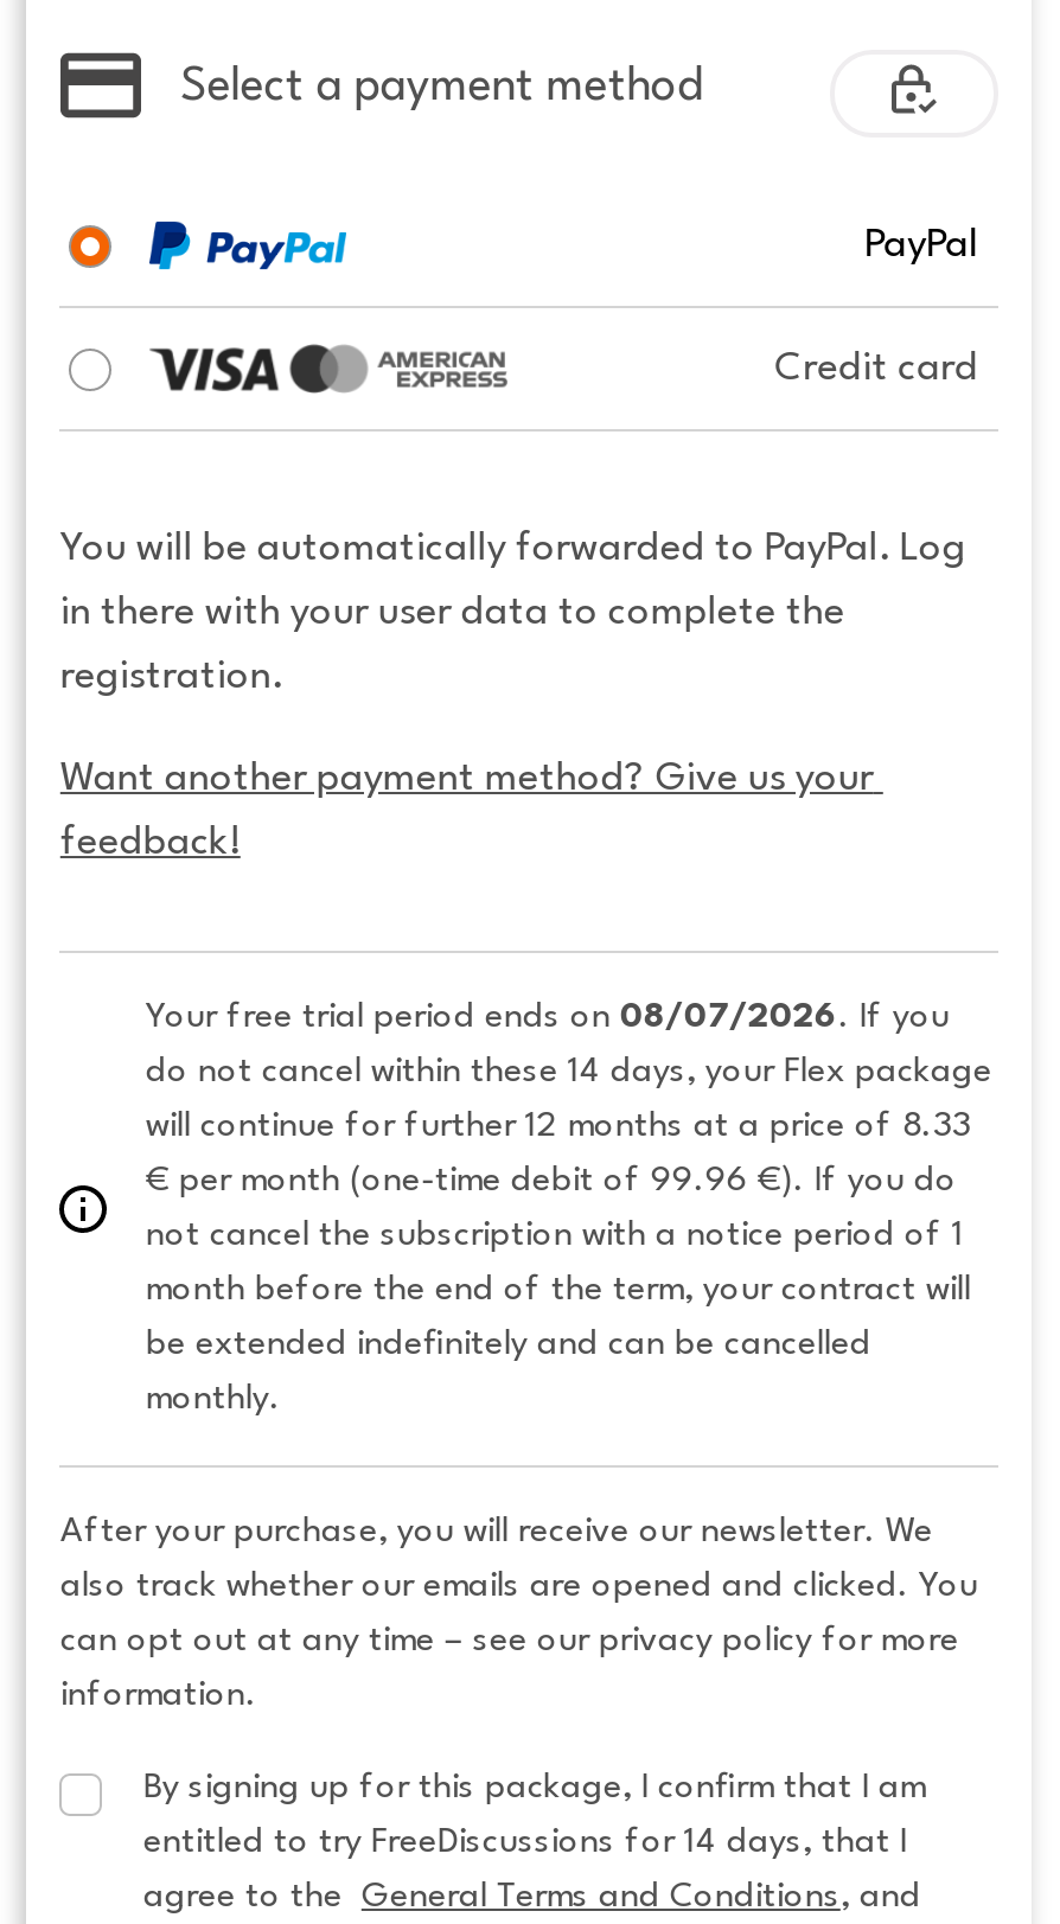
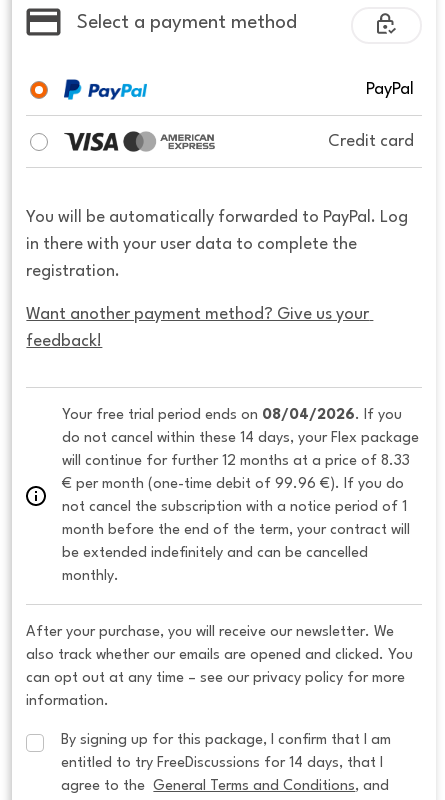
[146,1001,949,1034] Your free trial period ends on 08/07/2026. If you -> [62,408,402,422] Your free trial period ends on 08/04/2026. If you

